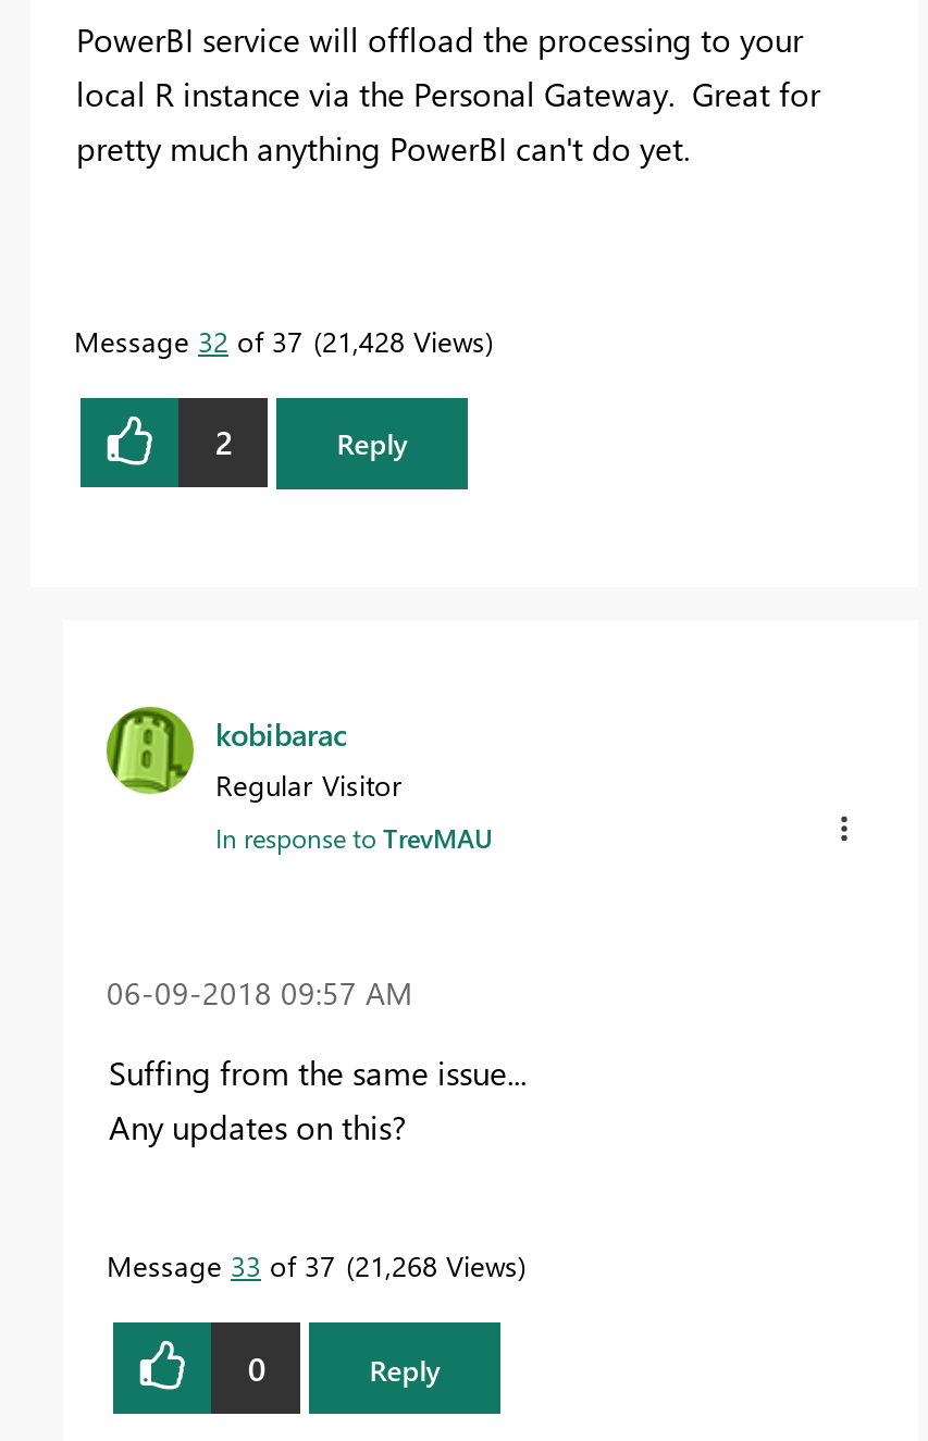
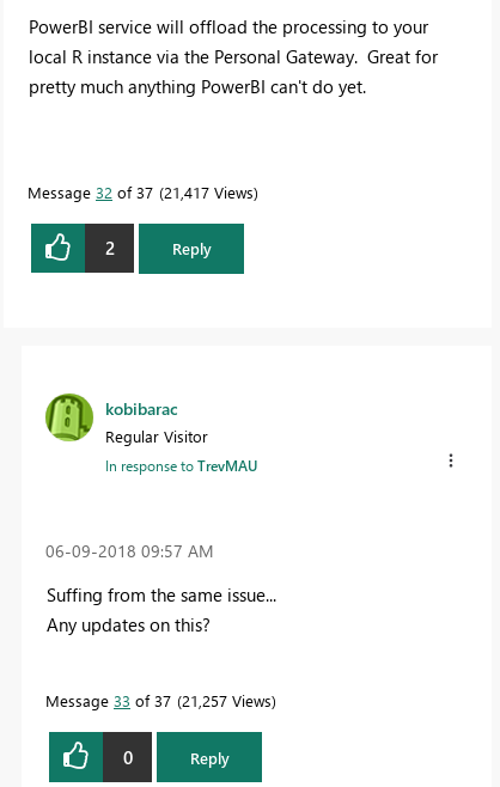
[74,321,485,358] Message 32 of 37 21,428 Views -> [28,182,254,202] Message 32 of 37 21,417 Views
[107,1247,518,1284] Message 33 of 37 21,268 Views -> [45,690,272,711] Message 33 of 37 21,257 Views

